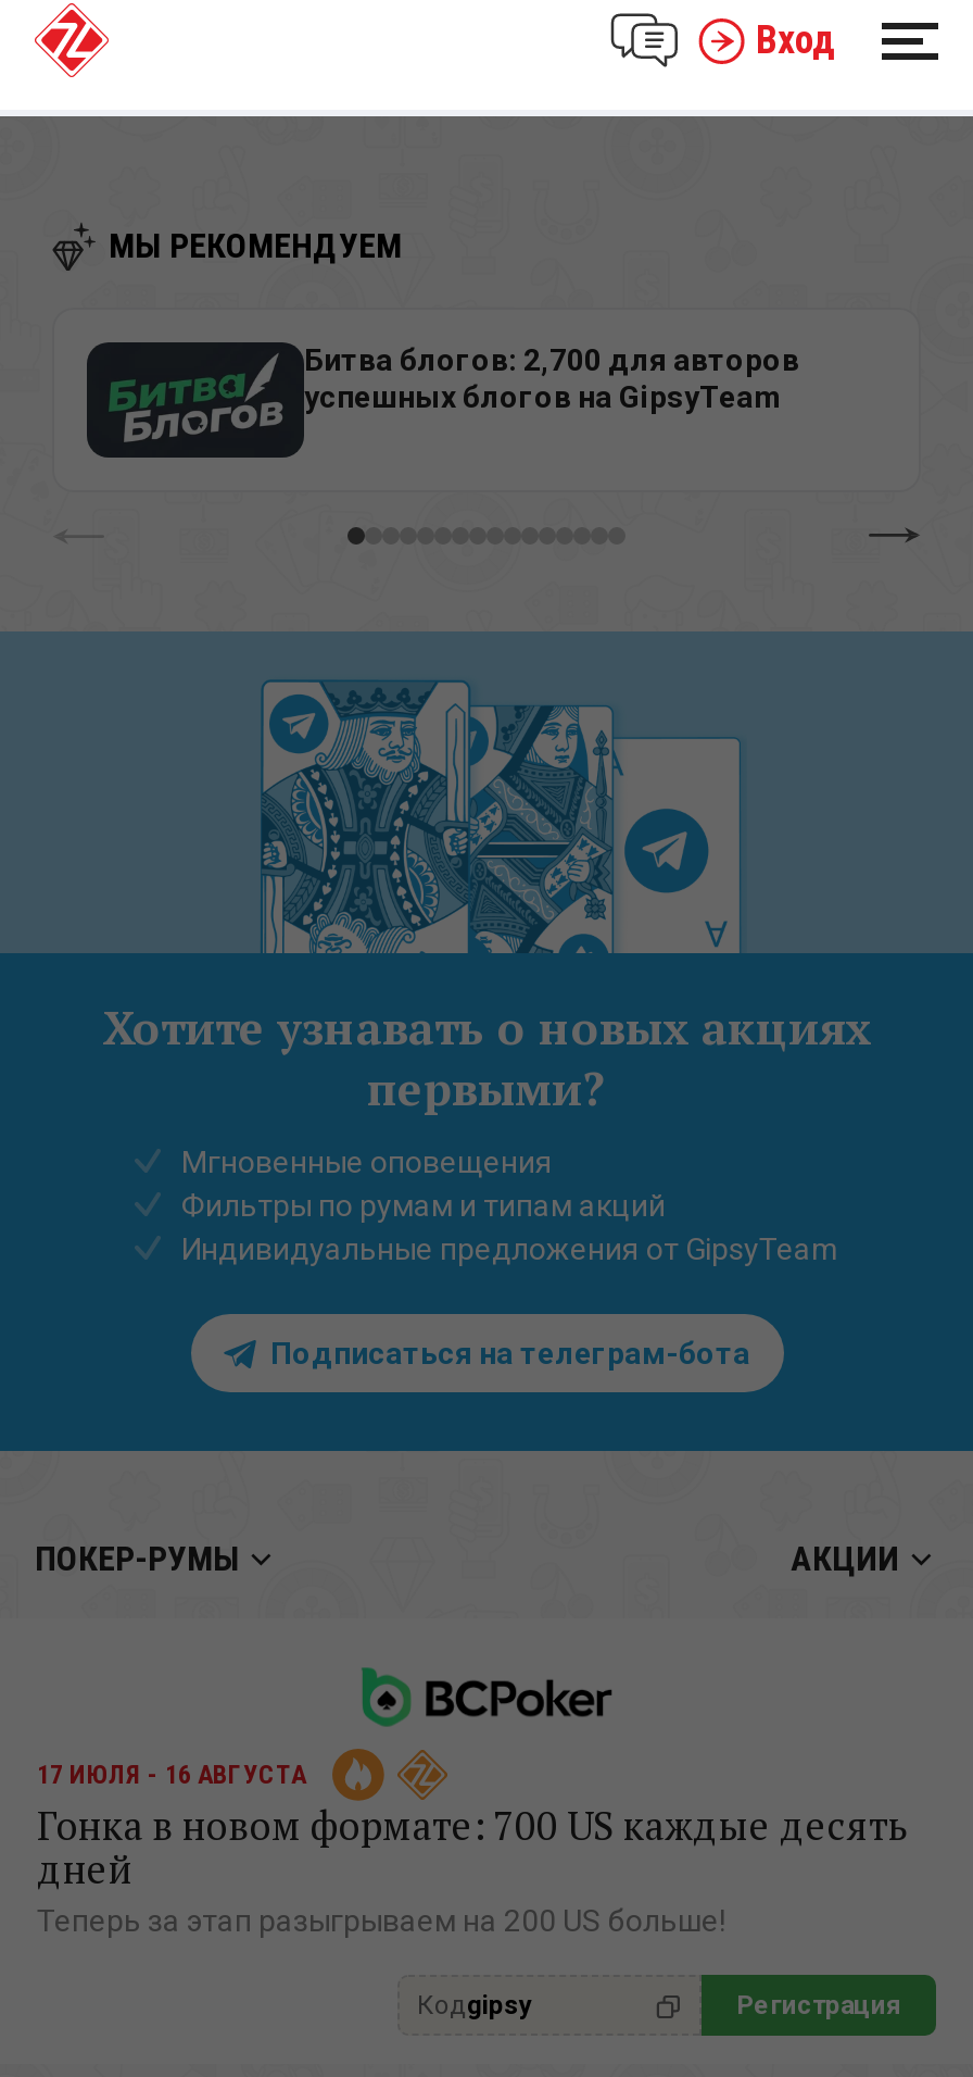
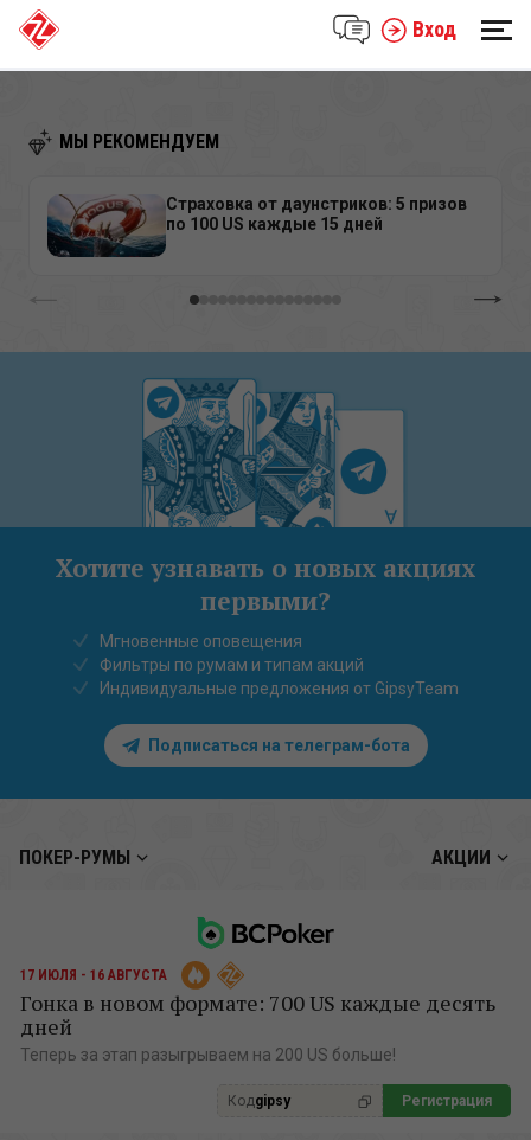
[87,342,799,445] [image] | Битва блогов: 2,700 для авторов | успешных блогов на GipsyTeam -> [47,194,467,254] [image] | Страховка от даунстриков: 5 призов | по 100 US каждые 15 дней

